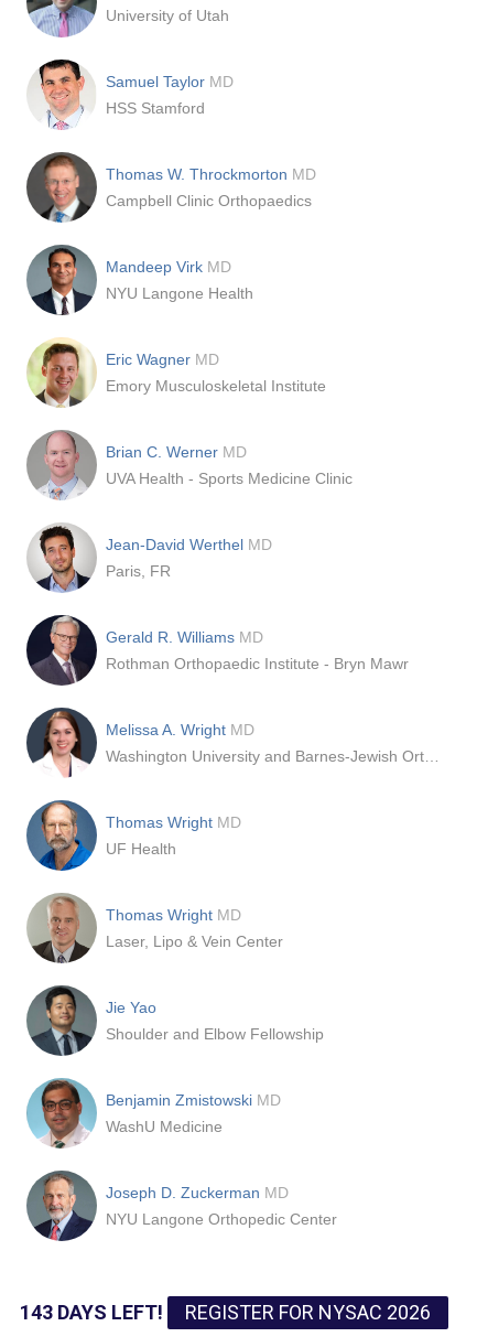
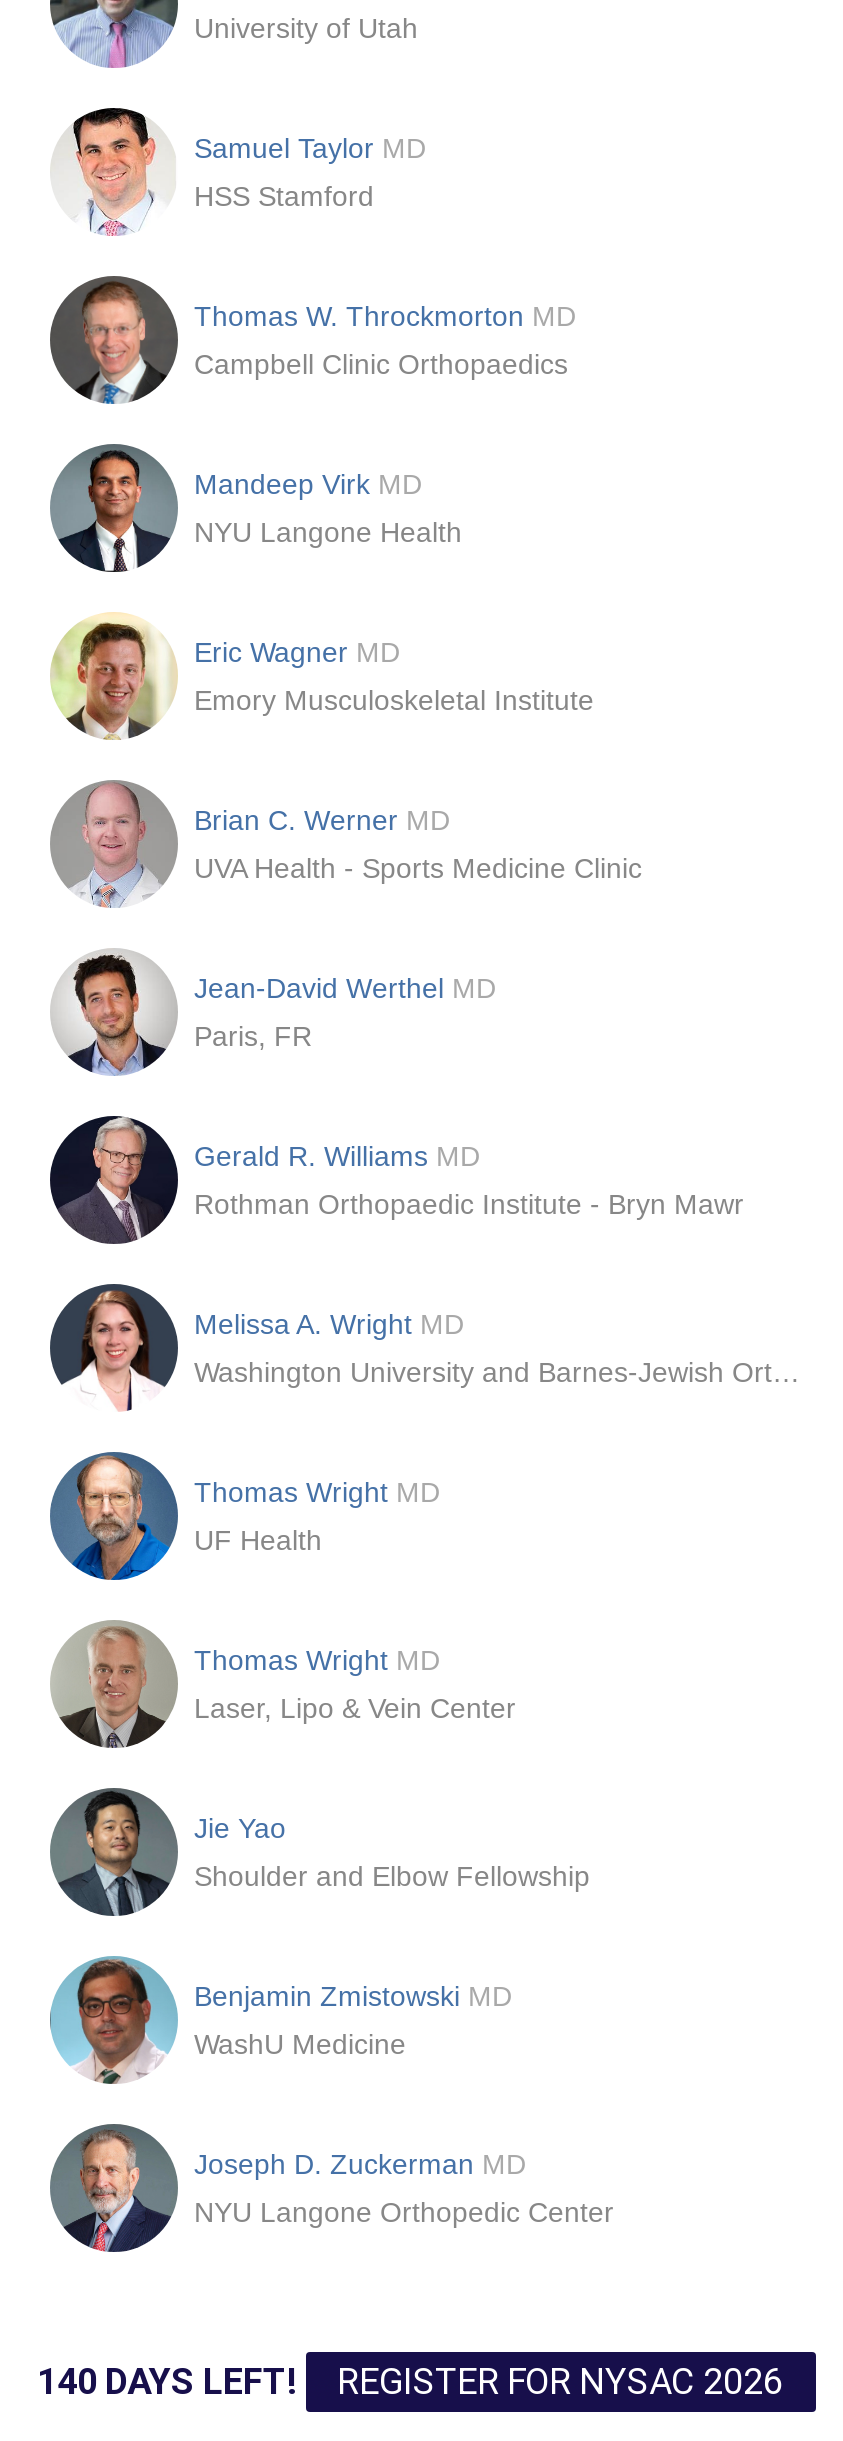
[19,1301,430,1324] 143 DAYS LEFT! REGISTER FOR NYSAC 2026 -> [37,2360,783,2402] 140 DAYS LEFT! REGISTER FOR NYSAC 2026

